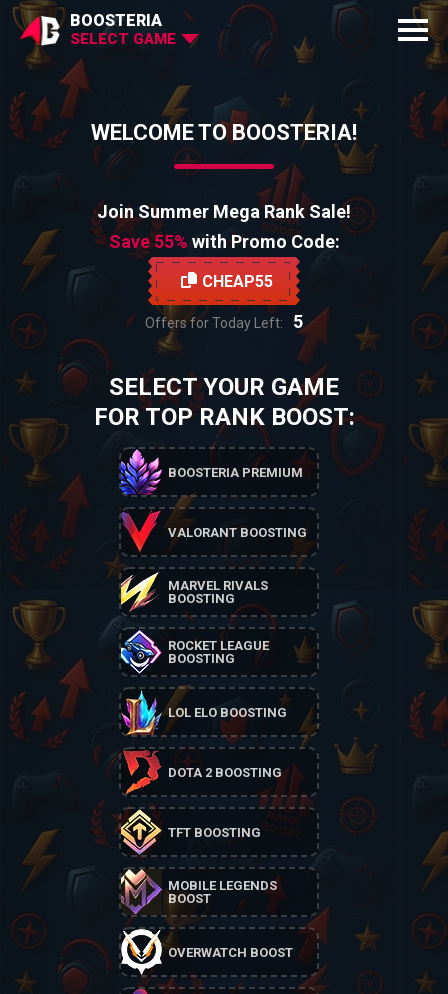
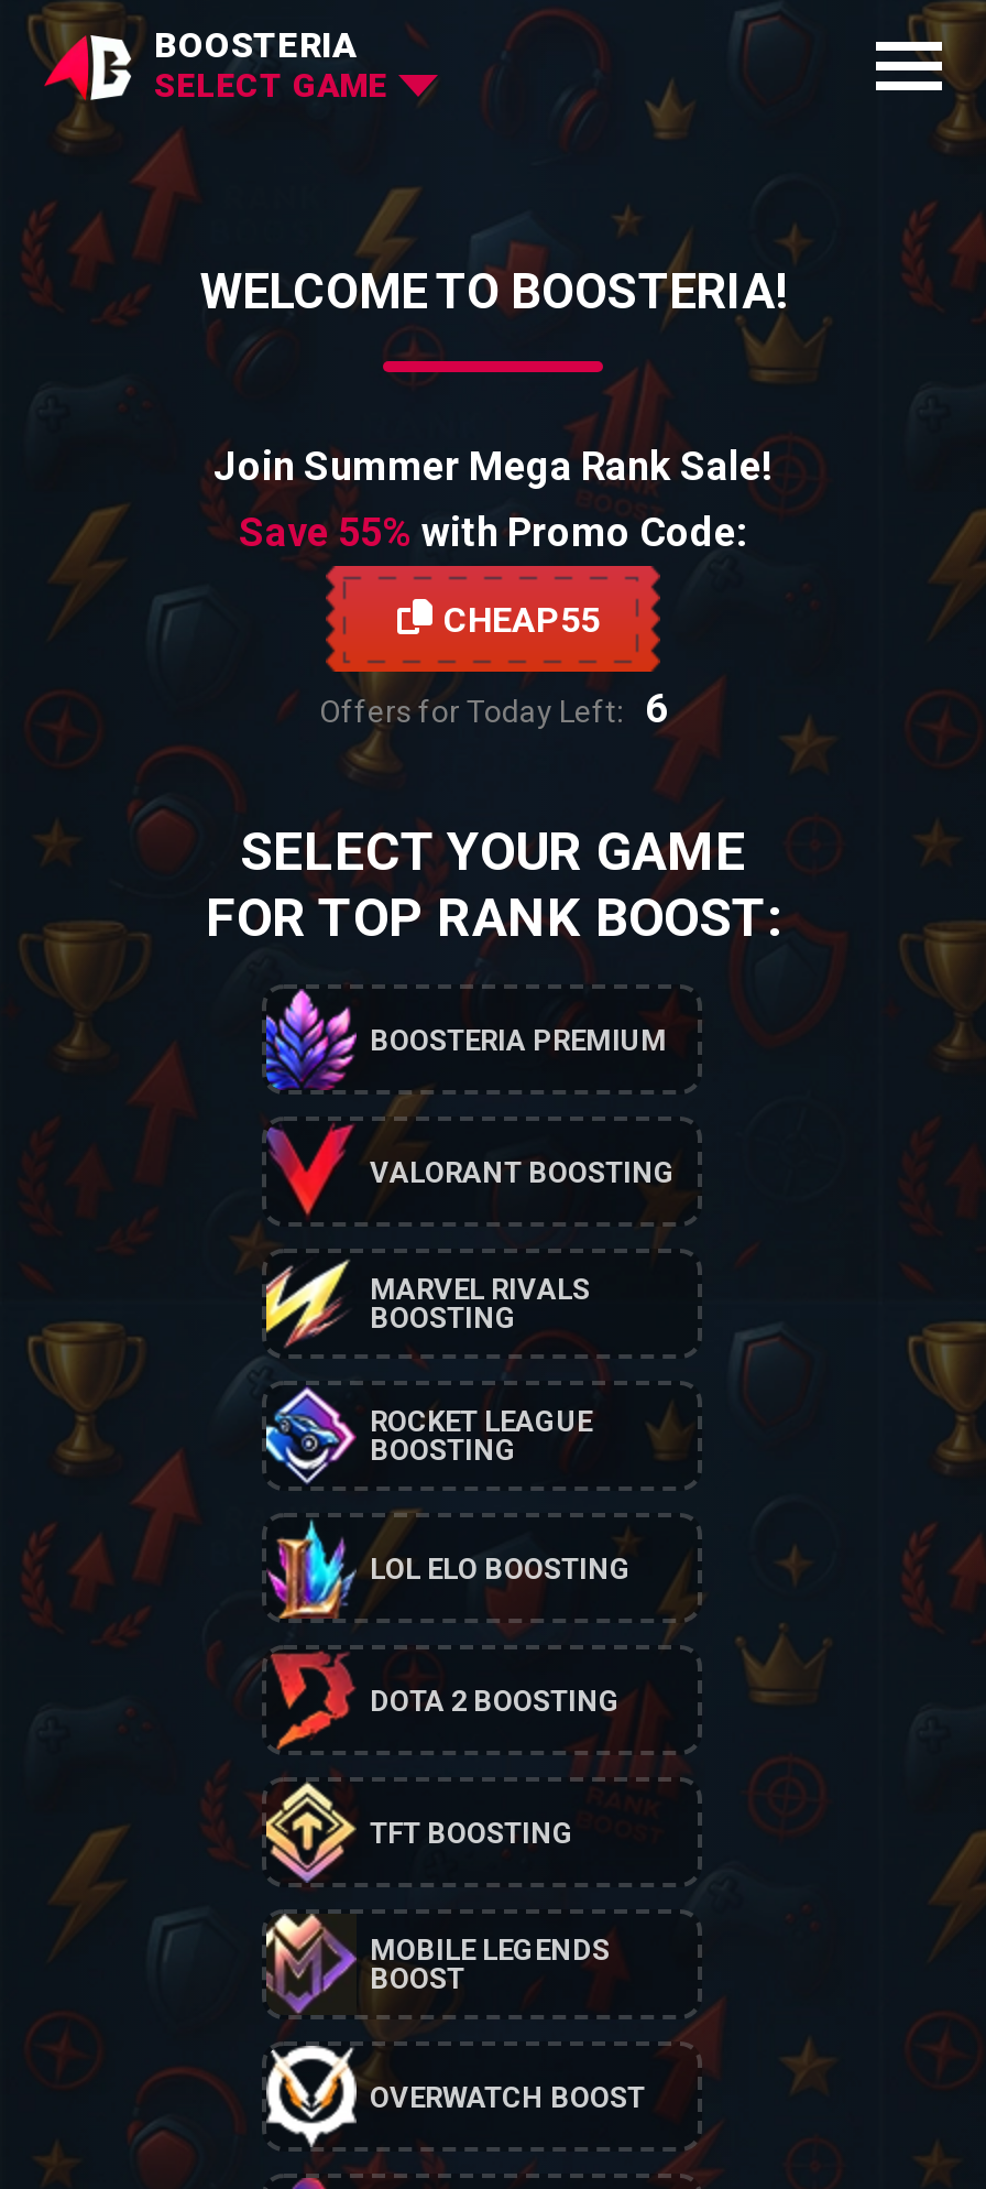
[145,311,303,332] Offers for Today Left: 5 -> [319,685,667,731] Offers for Today Left: 6

